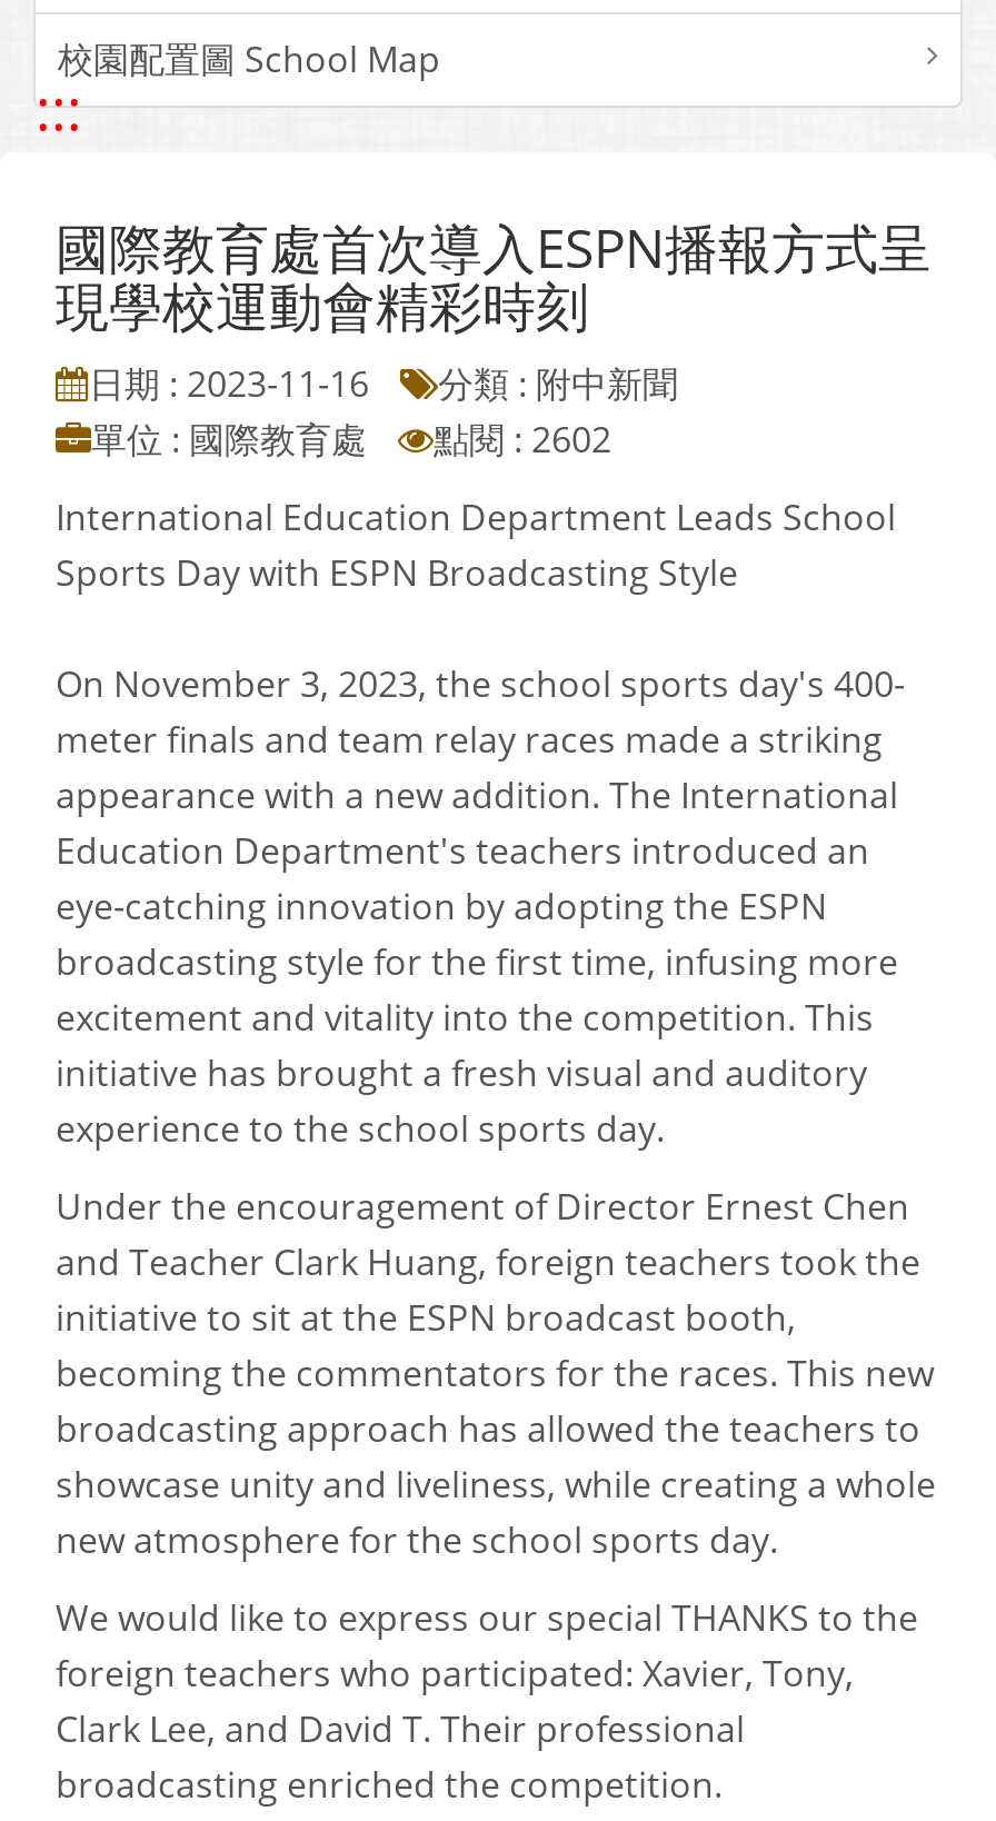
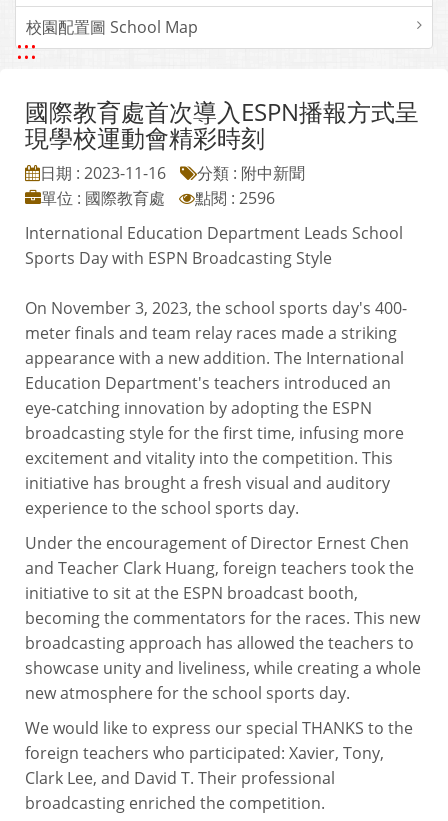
[91,414,611,462] 單位 : 國際教育處 點閱 : 2602 -> [41,186,275,208] 單位 : 國際教育處 點閱 : 2596

